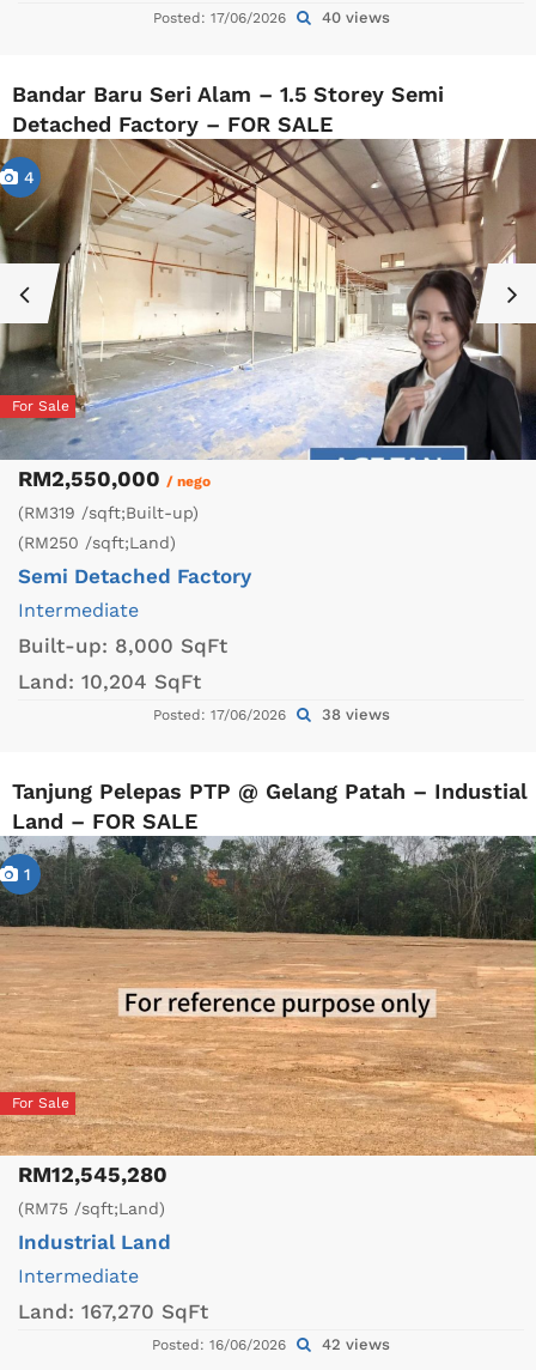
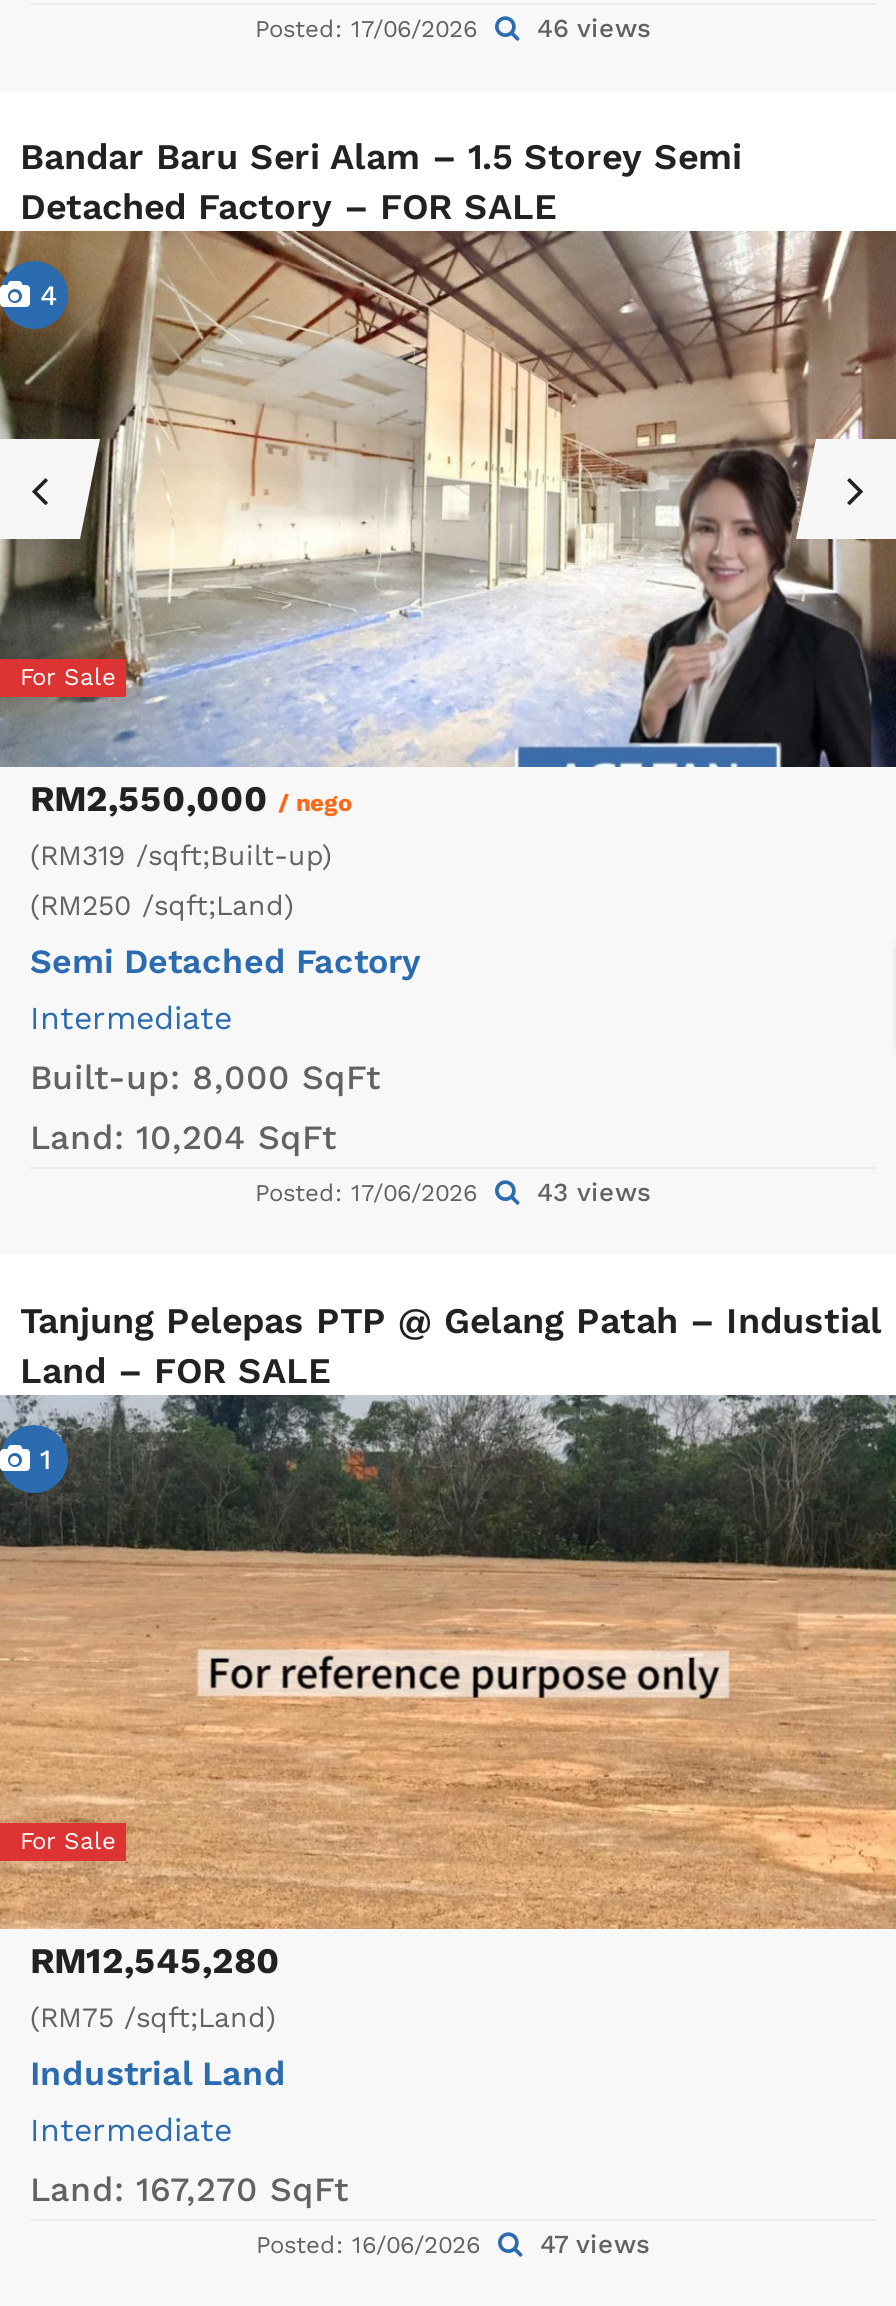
[153,8,389,26] Posted: 17/06/2026 40 views -> [255,13,651,43] Posted: 17/06/2026 46 views
[153,705,389,723] Posted: 17/06/2026 38 views -> [255,1176,651,1206] Posted: 17/06/2026 43 views
[152,1336,390,1354] Posted: 16/06/2026 42 views -> [256,2230,650,2260] Posted: 16/06/2026 47 views

